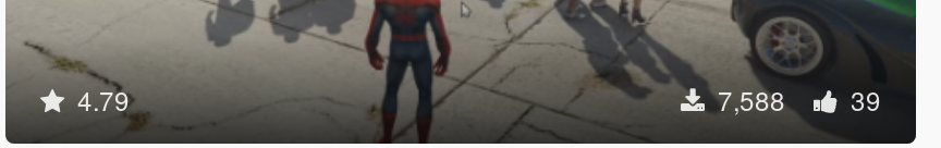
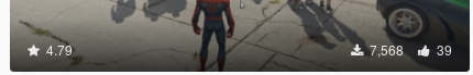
[711,81,881,118] 7,588 39 -> [366,40,452,59] 7,568 39

